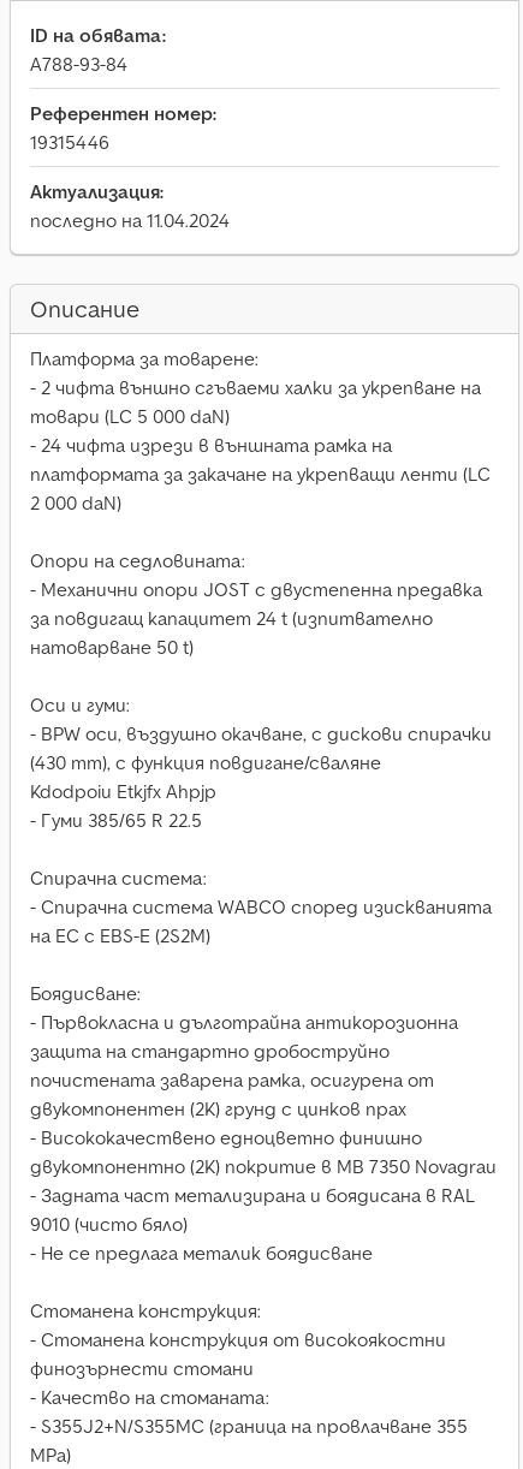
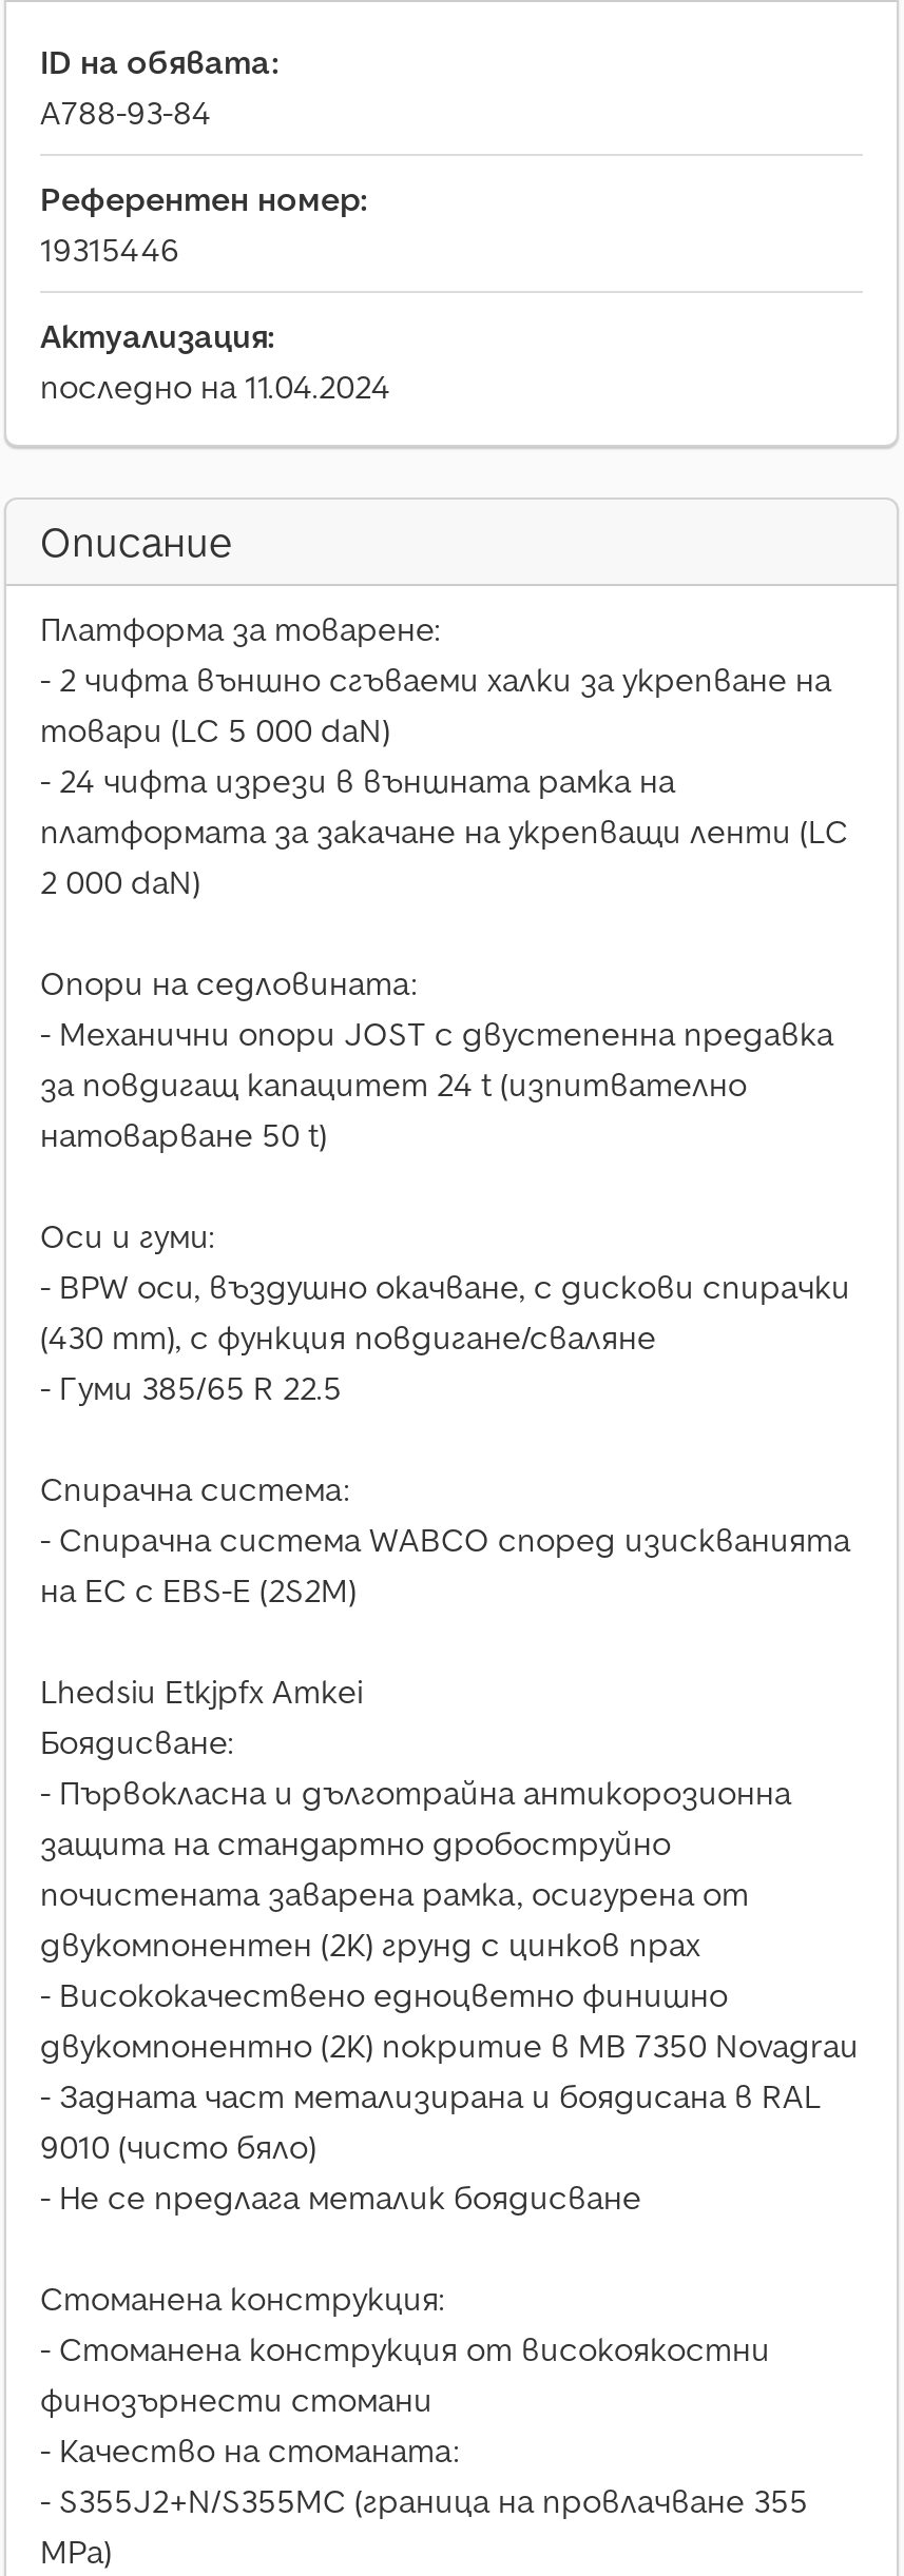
[30,779,216,803] Kdodpoiu Etkjfx Ahpjp -> none
moved [30,808,492,918] -> [40,1366,850,1560]: - Гуми 385/65 R 22.5 | Спирачна система: | - Спирачна система WABCO според изискванията
none -> [40,1670,363,1712] Lhedsiu Etkjpfx Amkei

